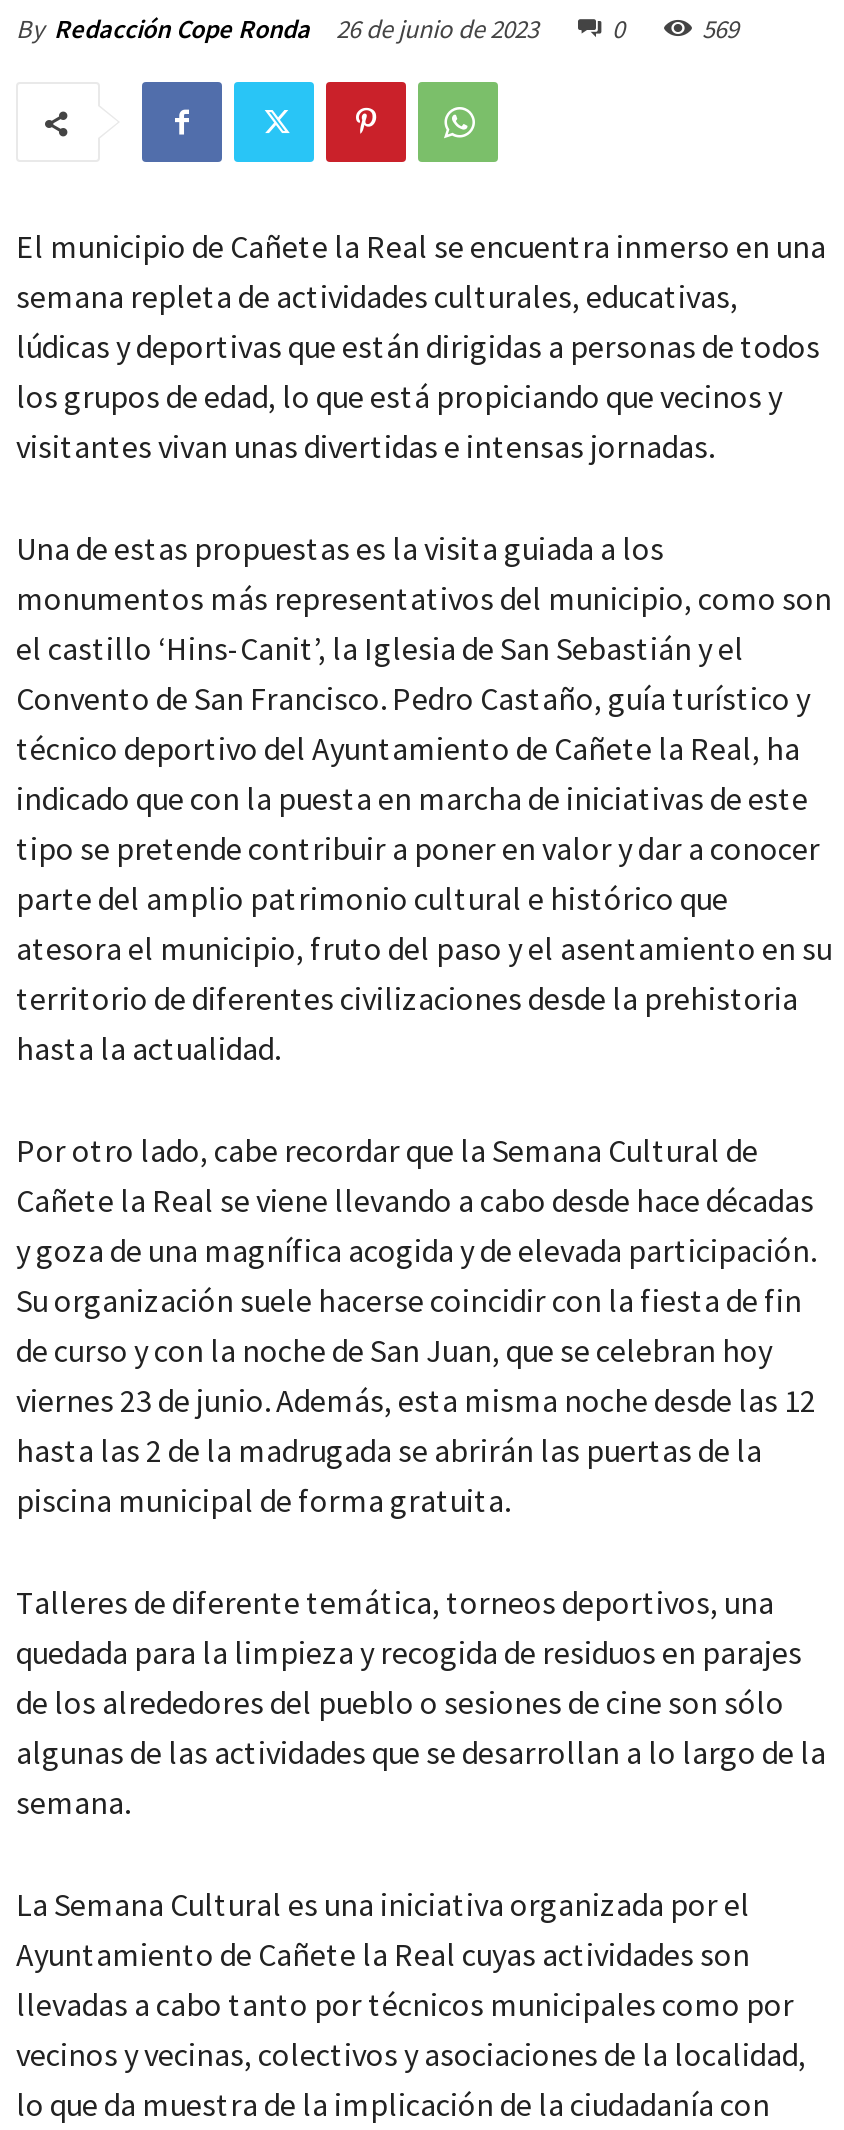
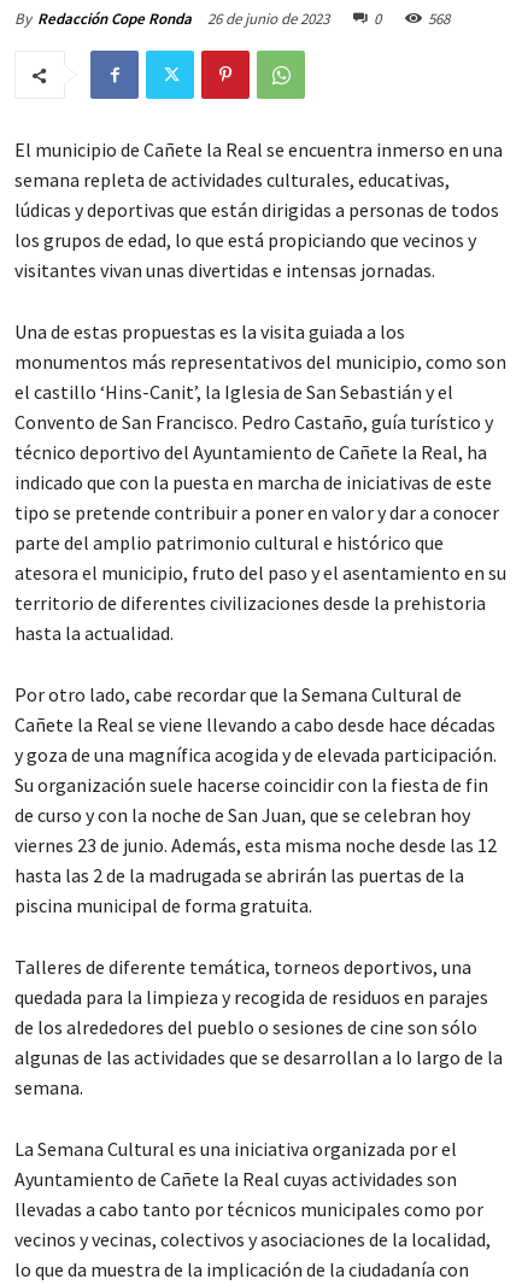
[702,12,738,46] 569 -> [428,8,450,29] 568

